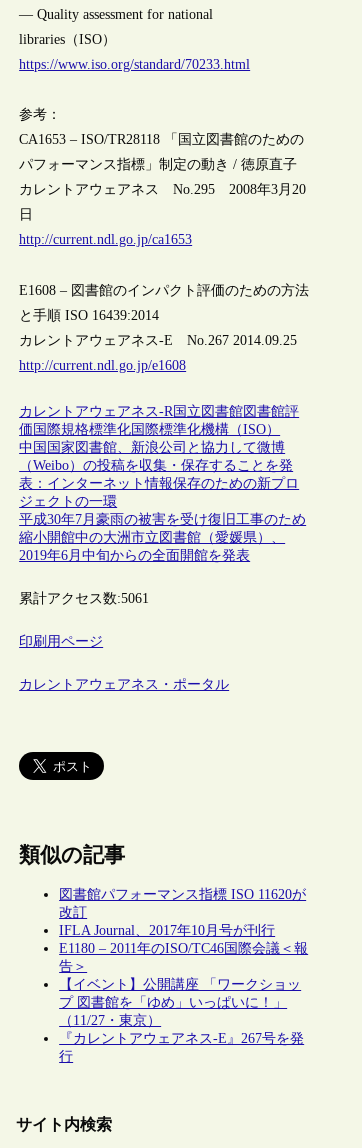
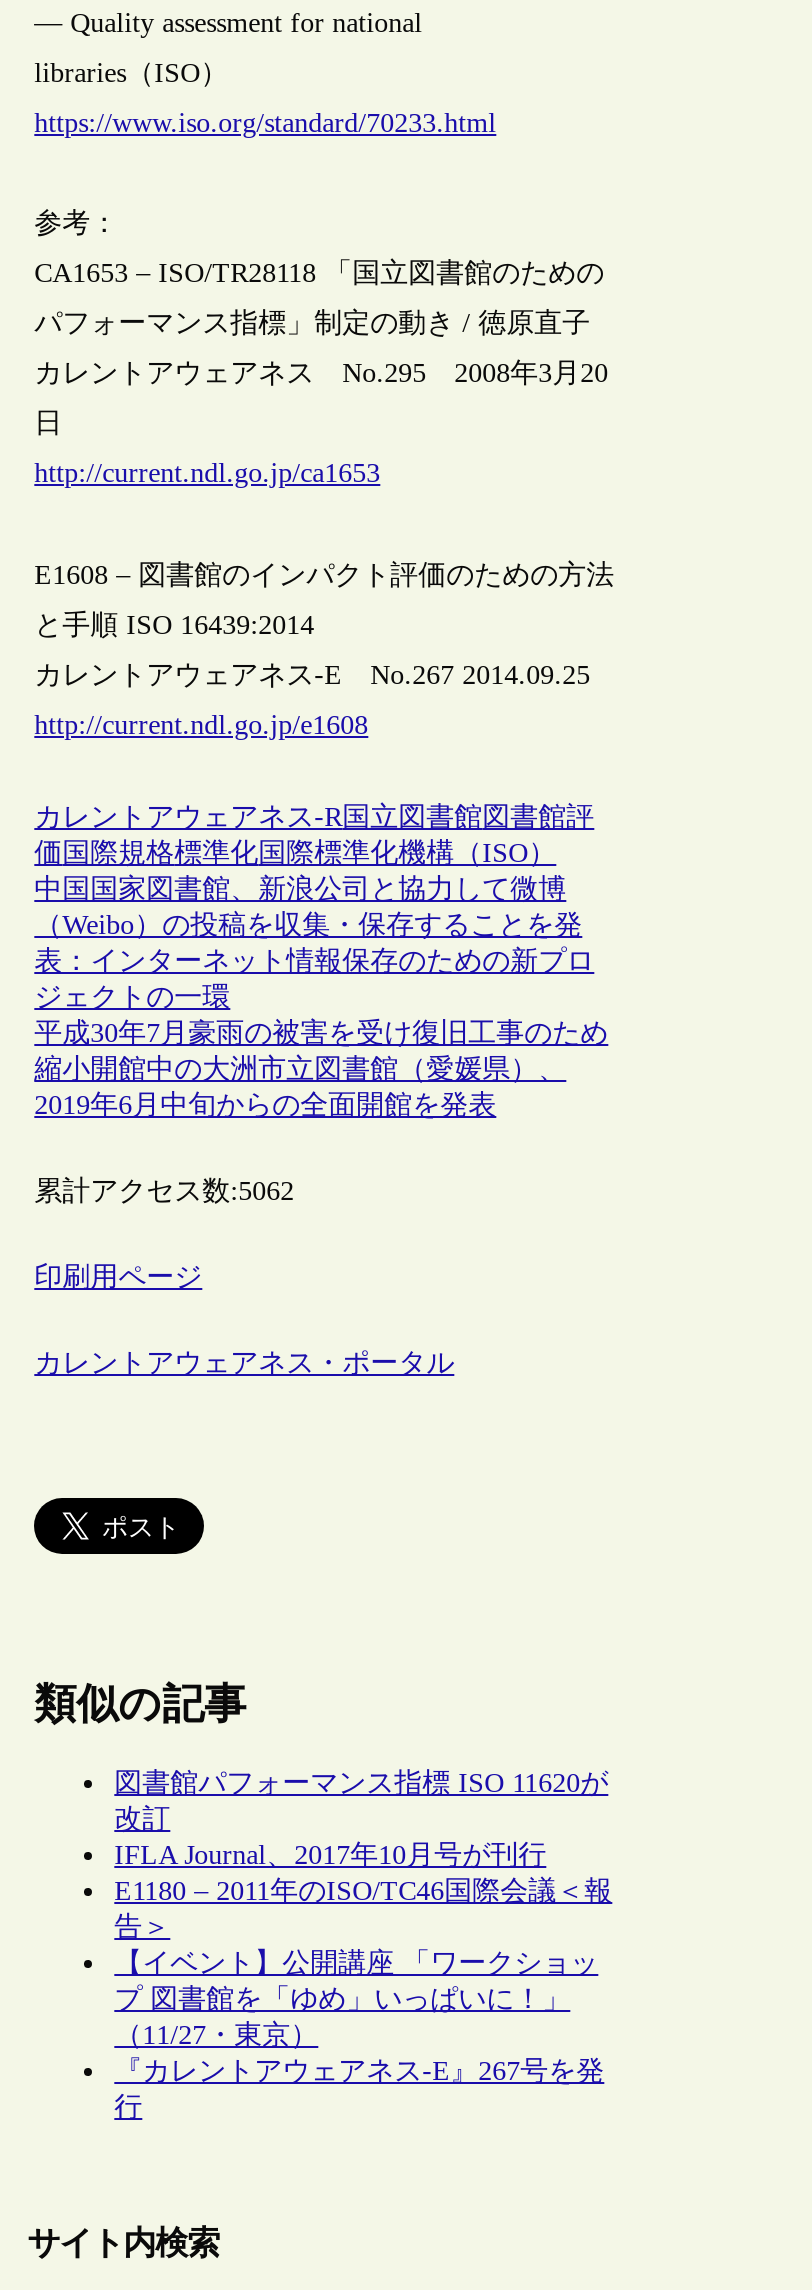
[19,591,149,606] 累計アクセス数:5061 -> [34,1176,294,1206] 累計アクセス数:5062

